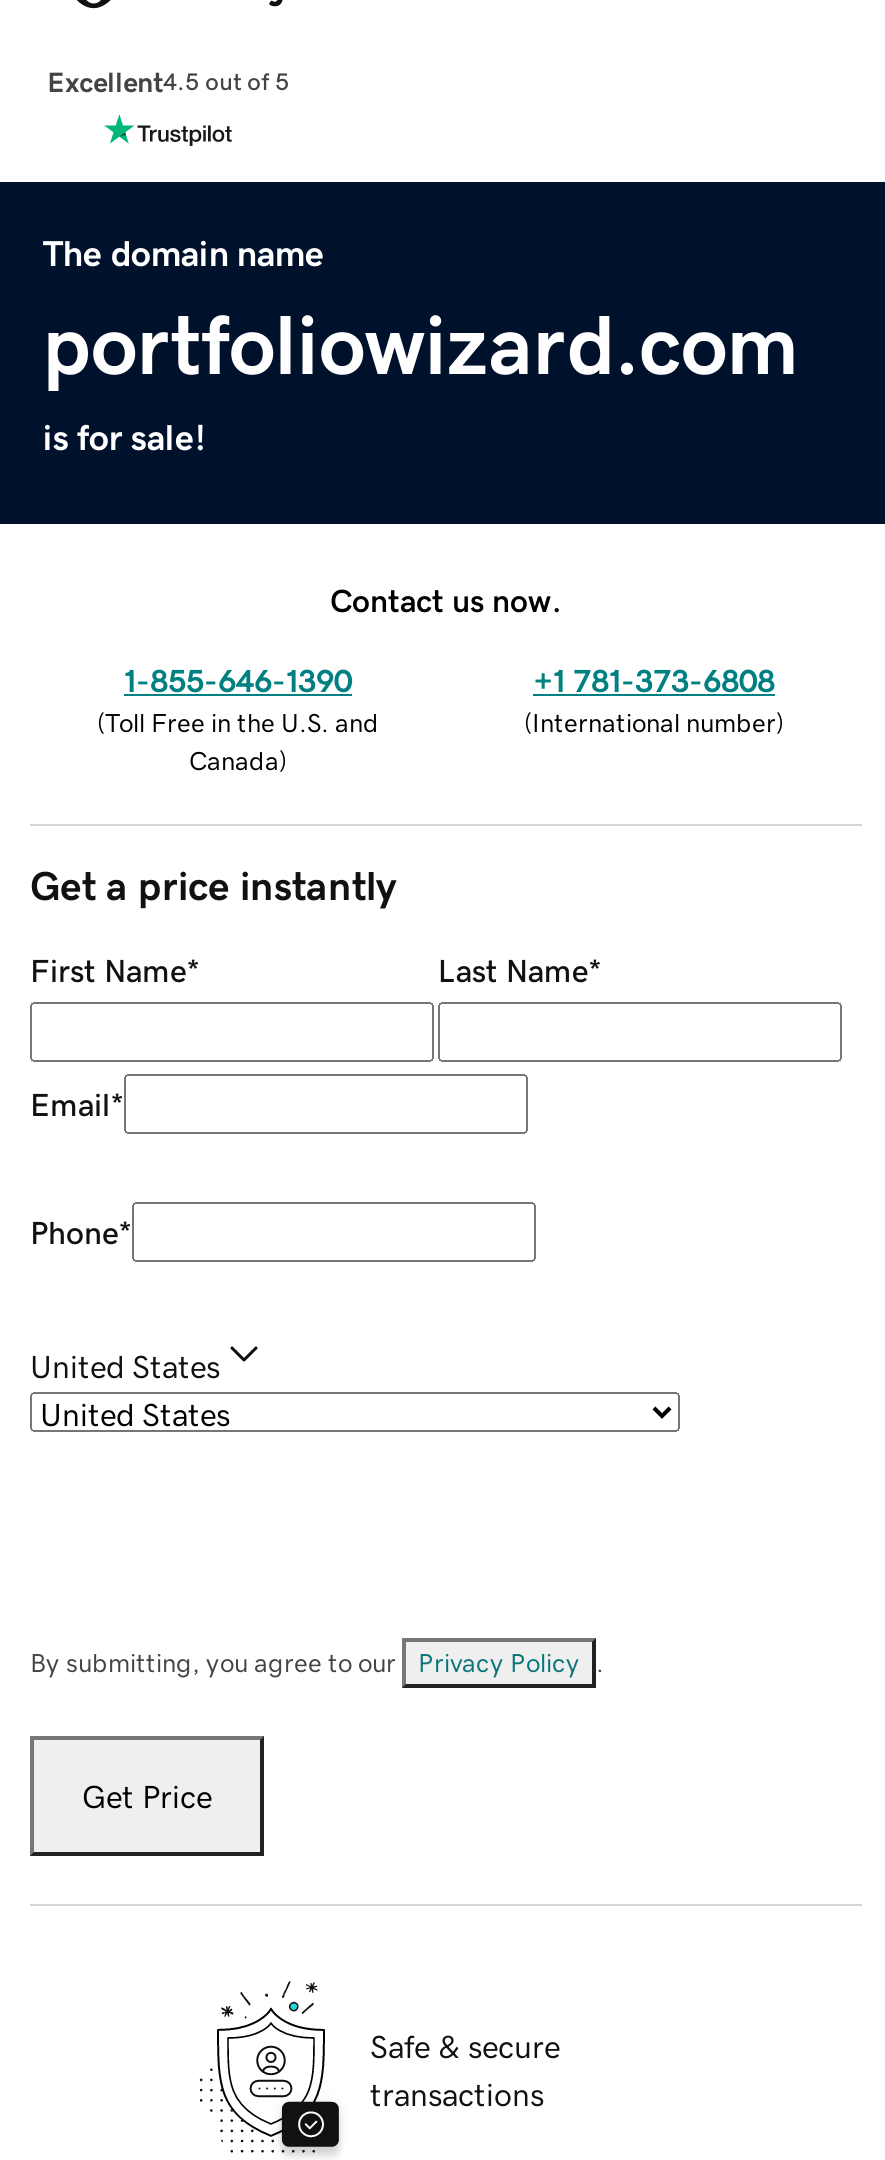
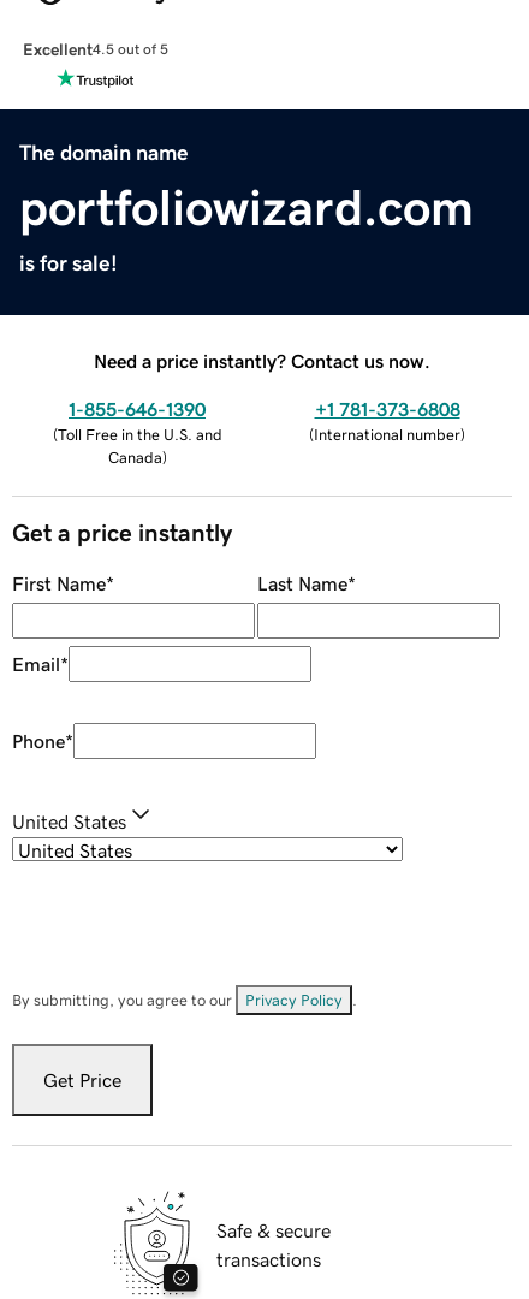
[330,583,562,615] Contact us now. -> [94,351,430,370] Need a price instantly? Contact us now.

